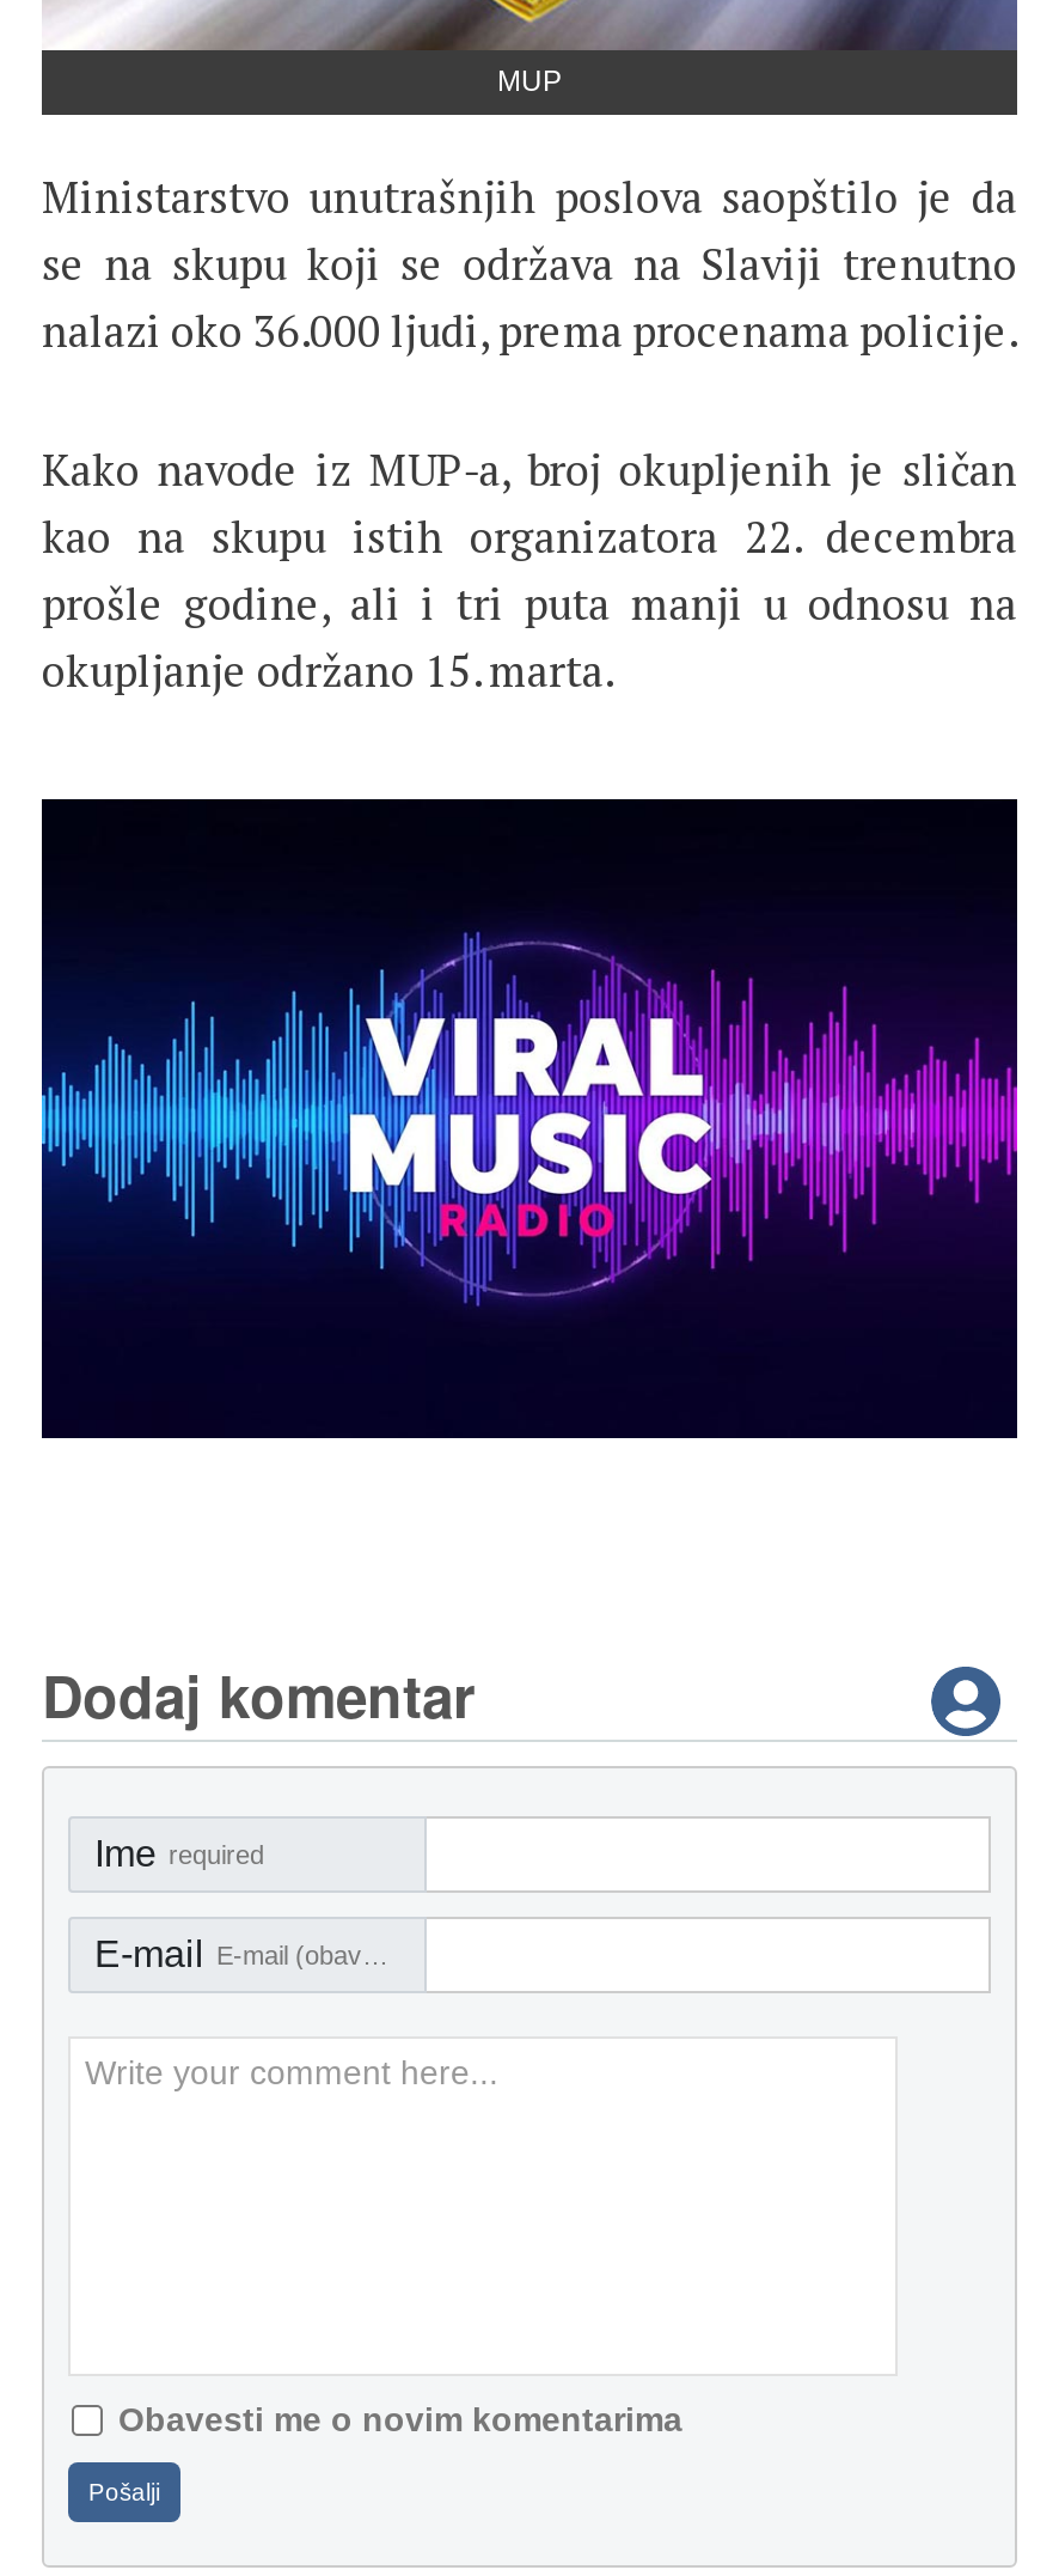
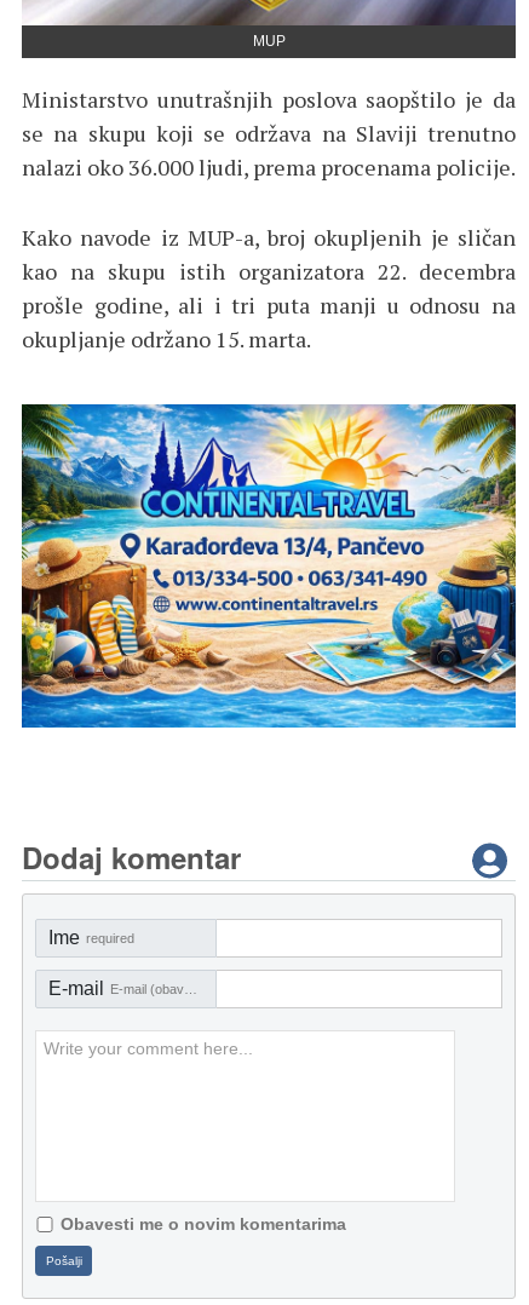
[39,797,1020,1441] [image] -> [21,403,517,729] [image]

